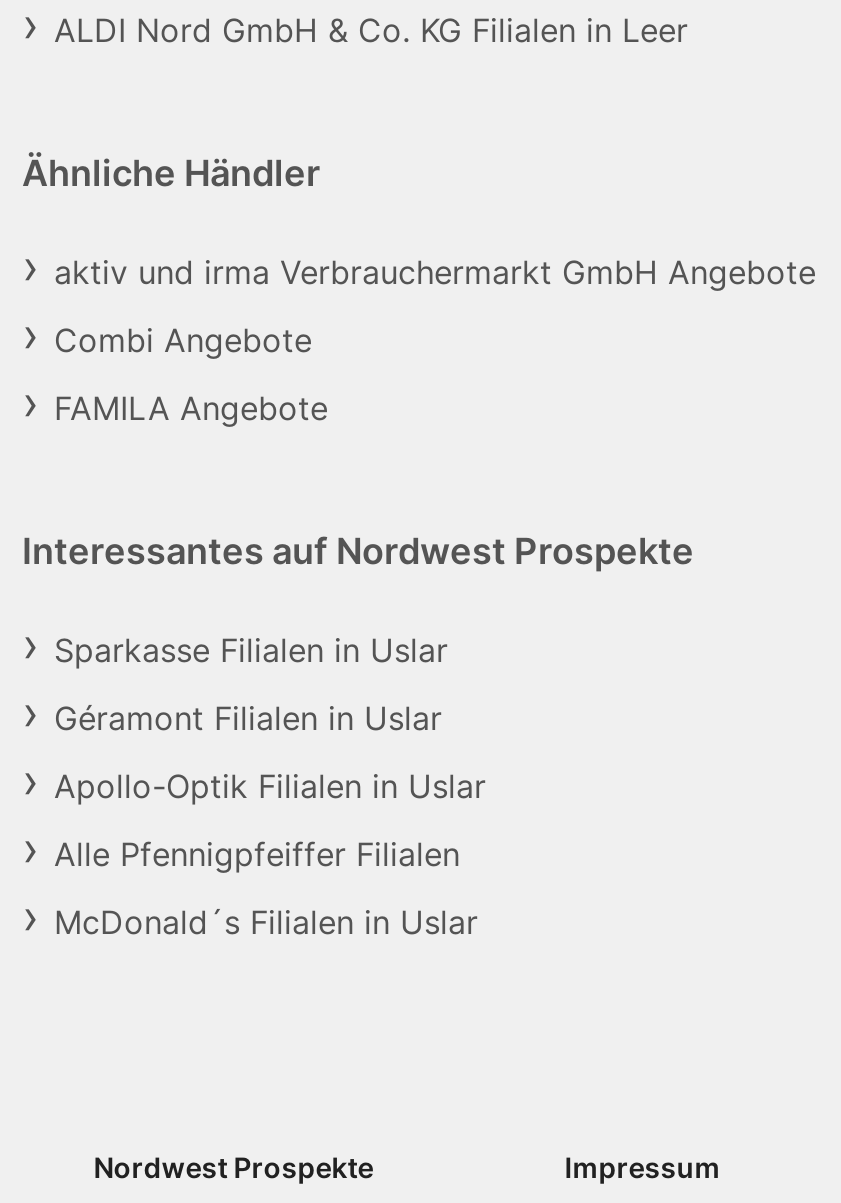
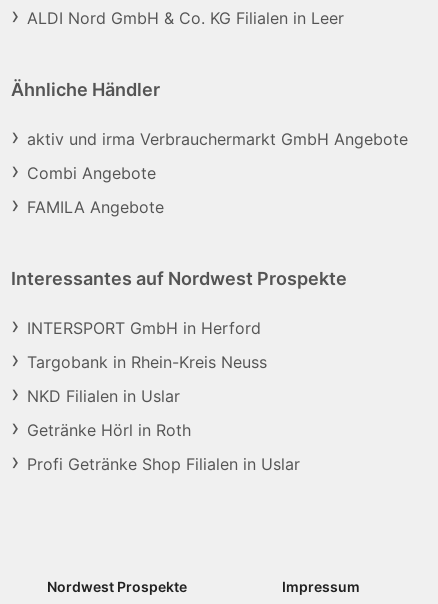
[54,630,448,670] Sparkasse Filialen in Uslar -> [27,318,261,338] INTERSPORT GmbH in Herford
[54,698,442,738] Géramont Filialen in Uslar -> [27,352,267,372] Targobank in Rhein-Kreis Neuss
[54,766,486,806] Apollo-Optik Filialen in Uslar -> [27,386,180,406] NKD Filialen in Uslar
[54,834,460,874] Alle Pfennigpfeiffer Filialen -> [27,420,191,440] Getränke Hörl in Roth
[54,902,478,942] McDonald´s Filialen in Uslar -> [27,454,300,474] Profi Getränke Shop Filialen in Uslar

